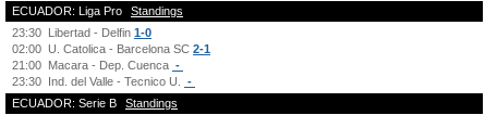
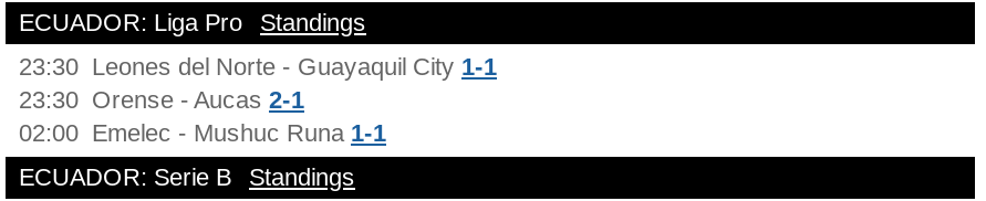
[12,26,210,88] 23:30 Libertad - Delfin 1-0 | 02:00 U. Catolica - Barcelona SC 2-1 | 21:00 Macara - Dep. Cuenca - | 23:30 Ind. del Valle - Tecnico U. - -> [19,53,497,146] 23:30 Leones del Norte - Guayaquil City 1-1 | 23:30 Orense - Aucas 2-1 | 02:00 Emelec - Mushuc Runa 1-1

